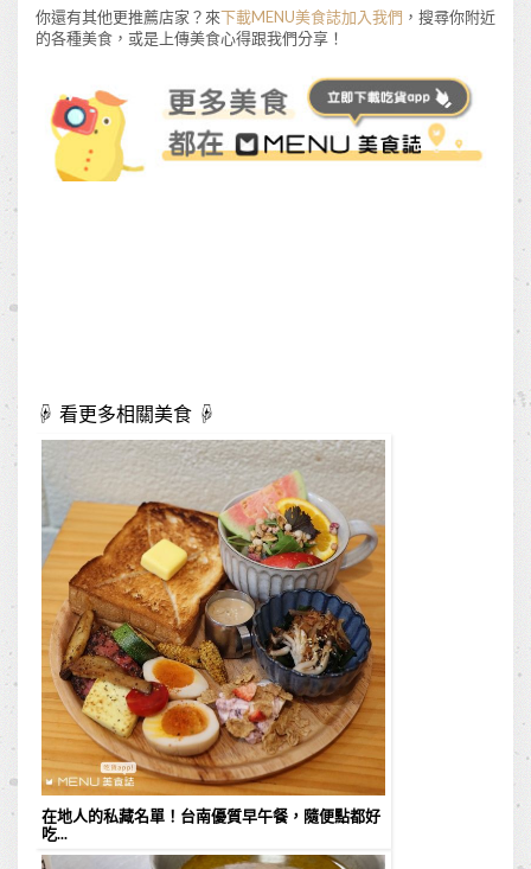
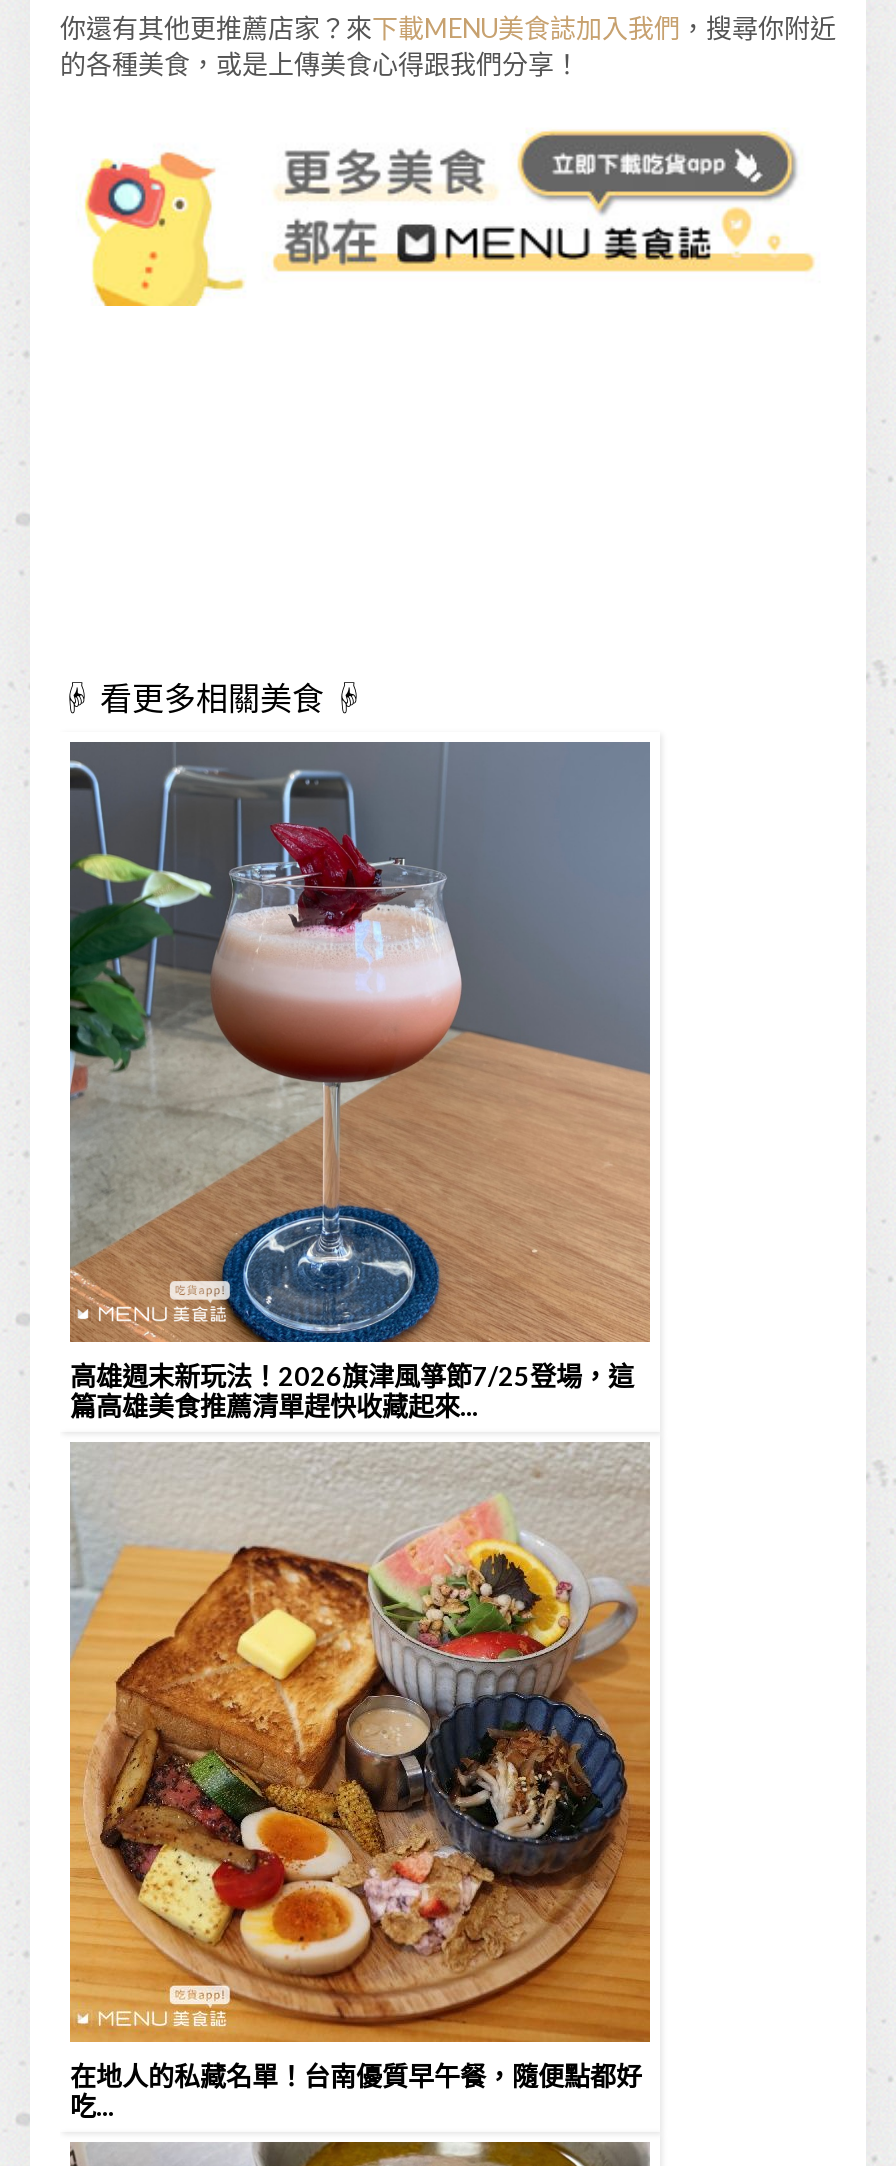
none -> [68,742,652,1423] [image] | 高雄週末新玩法！2026旗津風箏節7/25登場，這 | 篇高雄美食推薦清單趕快收藏起來...

